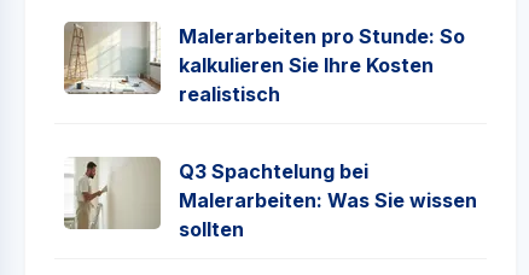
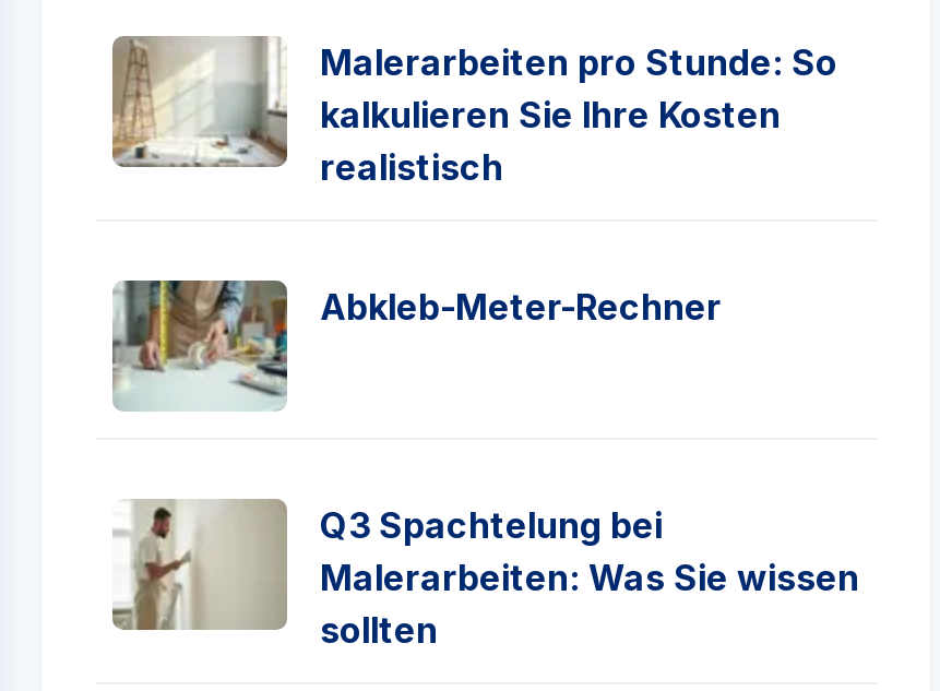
none -> [110,278,722,412] [image] | Abkleb-Meter-Rechner

